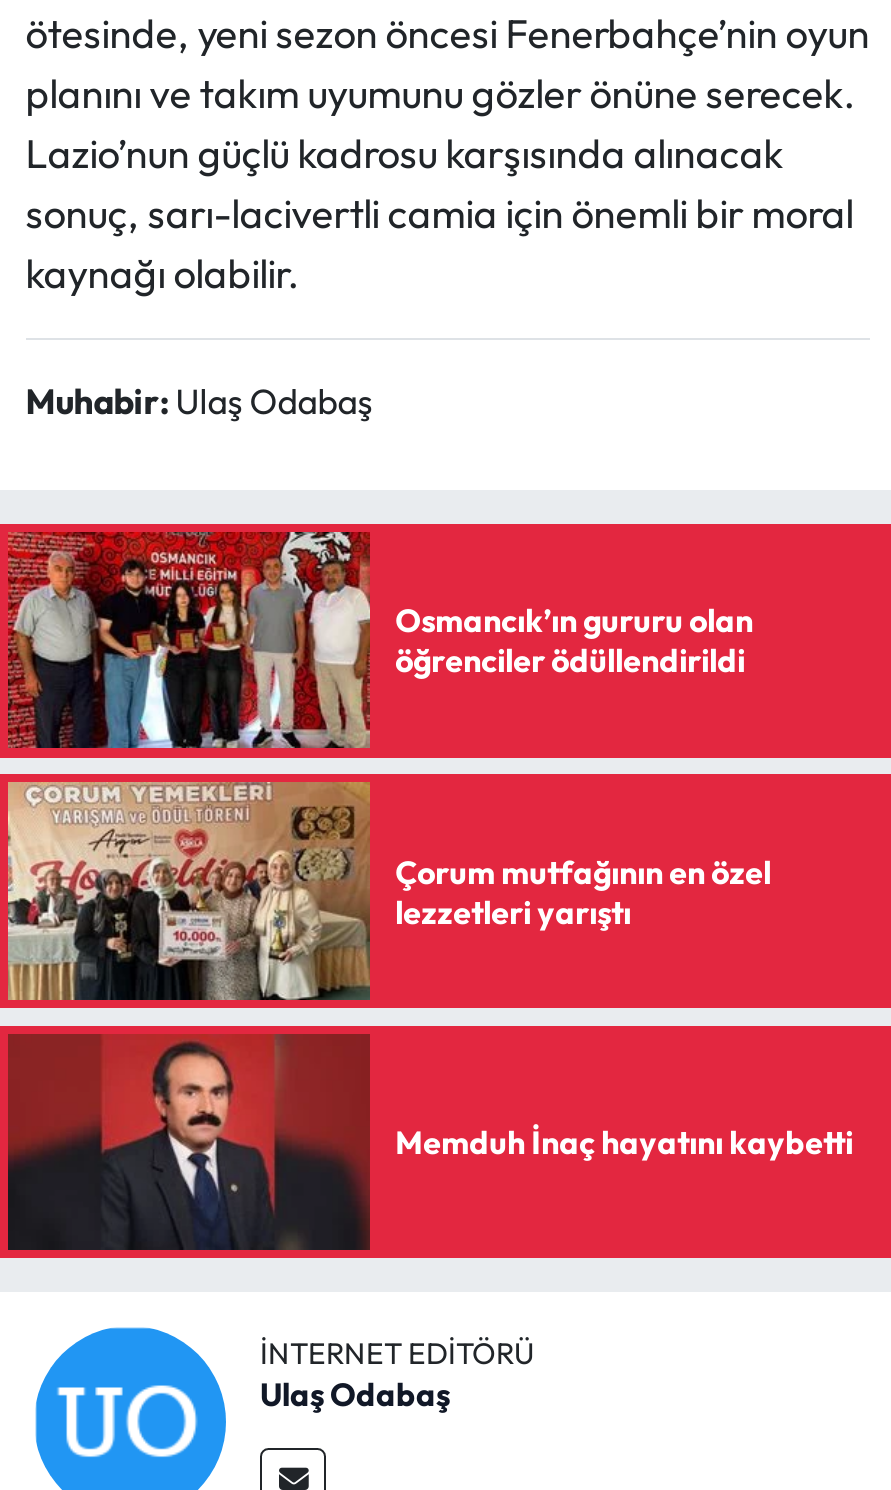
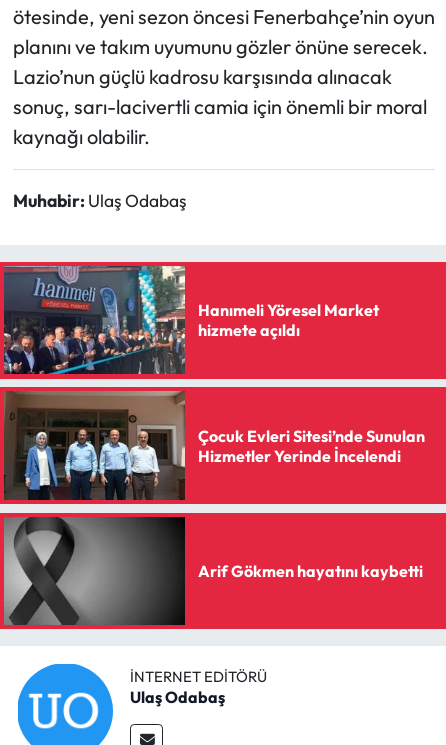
[8,530,753,750] [image] | Osmancık’ın gururu olan | öğrenciler ödüllendirildi -> [3,265,379,375] [image] | Hanımeli Yöresel Market | hizmete açıldı
[6,780,771,1002] [image] | Çorum mutfağının en özel | lezzetleri yarıştı -> [3,390,425,501] [image] | Çocuk Evleri Sitesi’nde Sunulan | Hizmetler Yerinde İncelendi
[6,1034,853,1252] [image] | Memduh İnaç hayatını kaybetti -> [3,517,423,625] [image] | Arif Gökmen hayatını kaybetti

